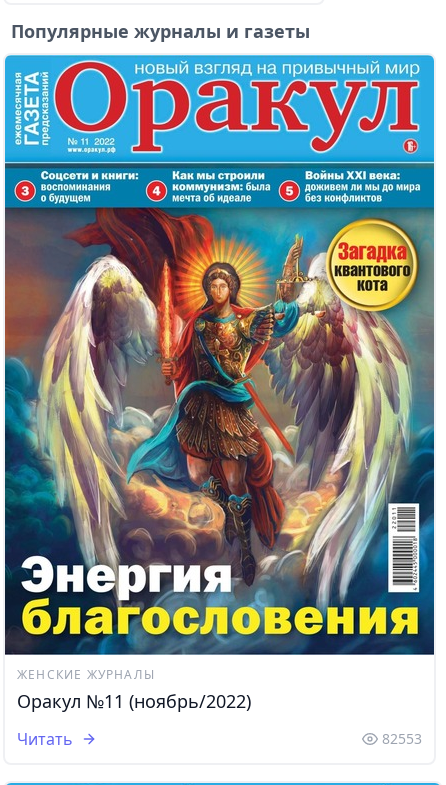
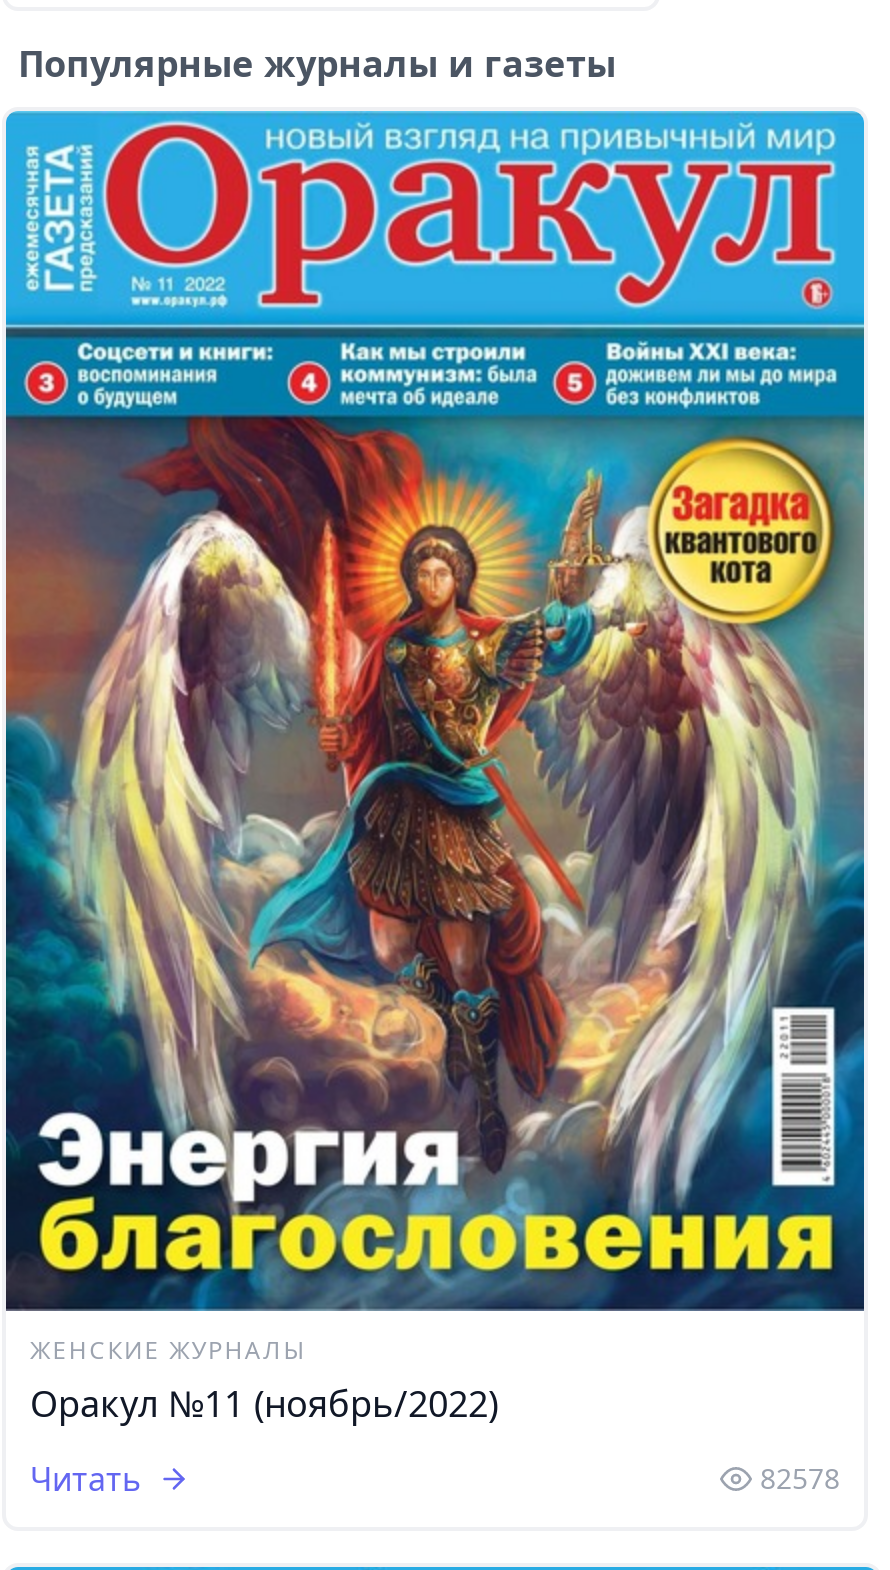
[382,729,422,748] 82553 -> [760,1459,840,1497] 82578

